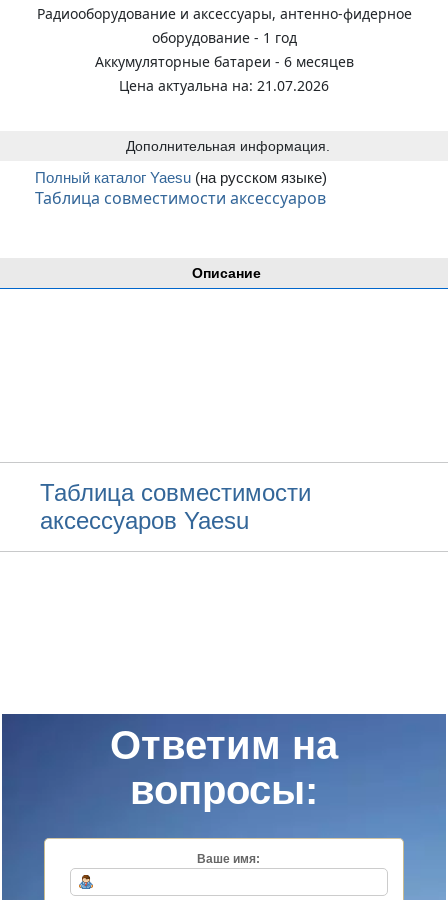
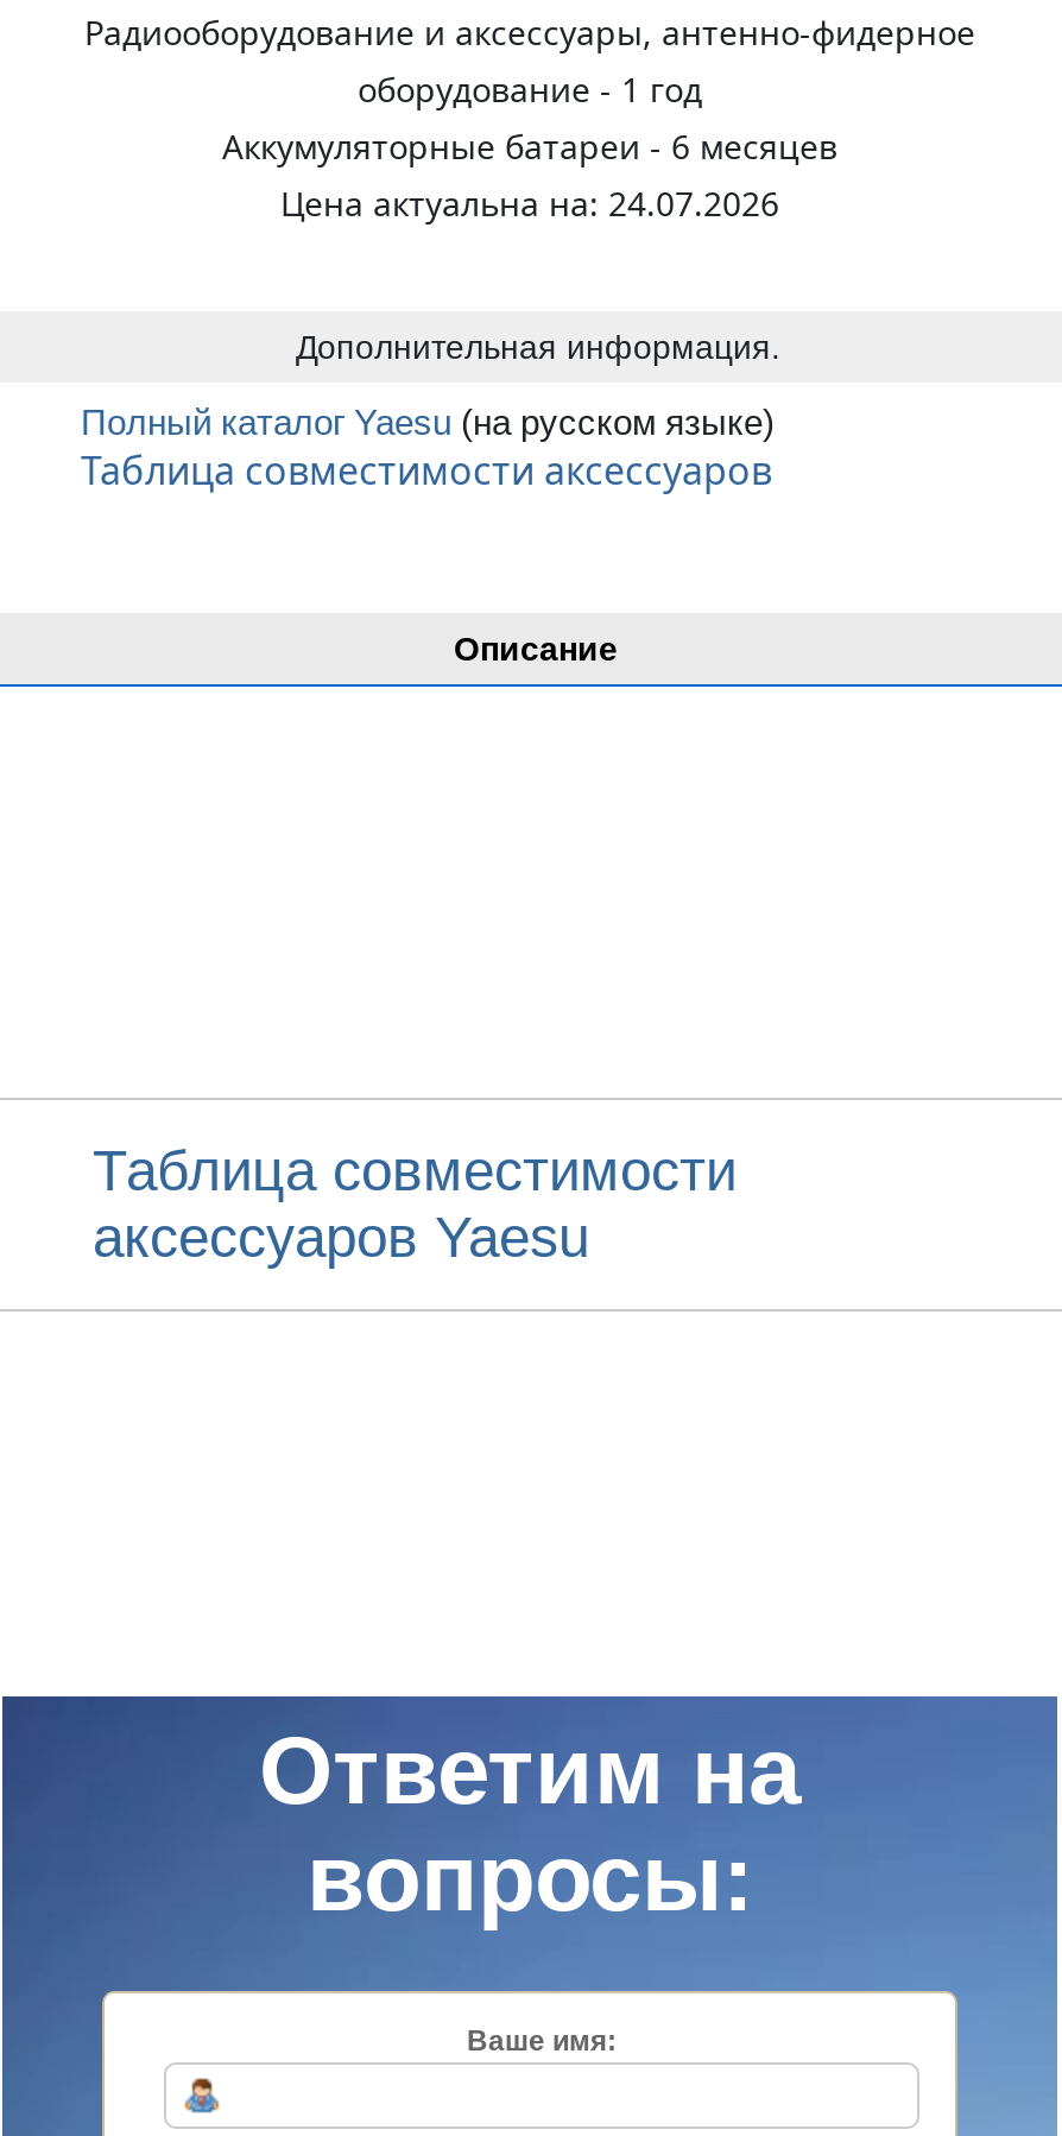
[119,76,329,95] Цена актуальна на: 21.07.2026 -> [280,181,779,226] Цена актуальна на: 24.07.2026

